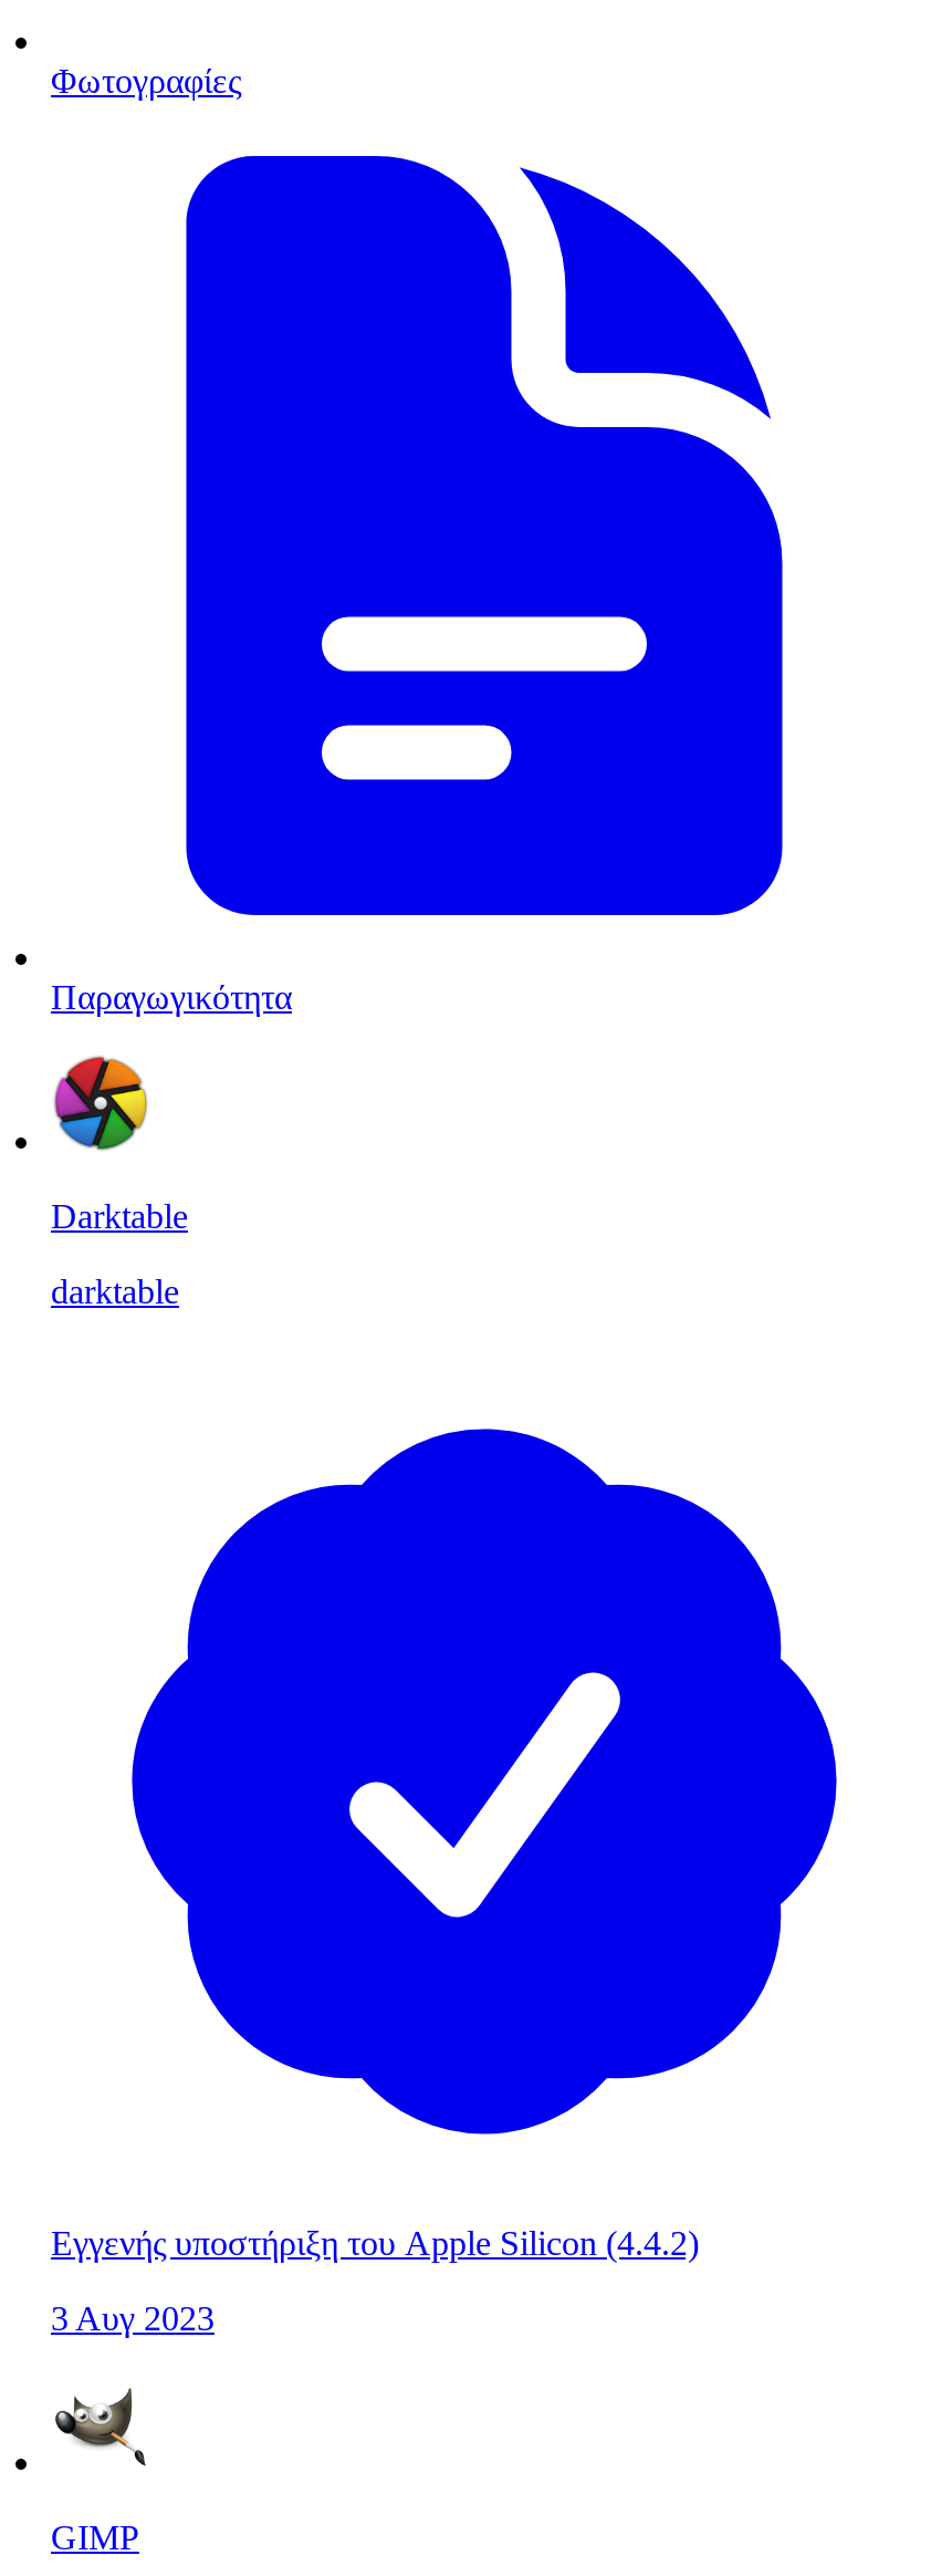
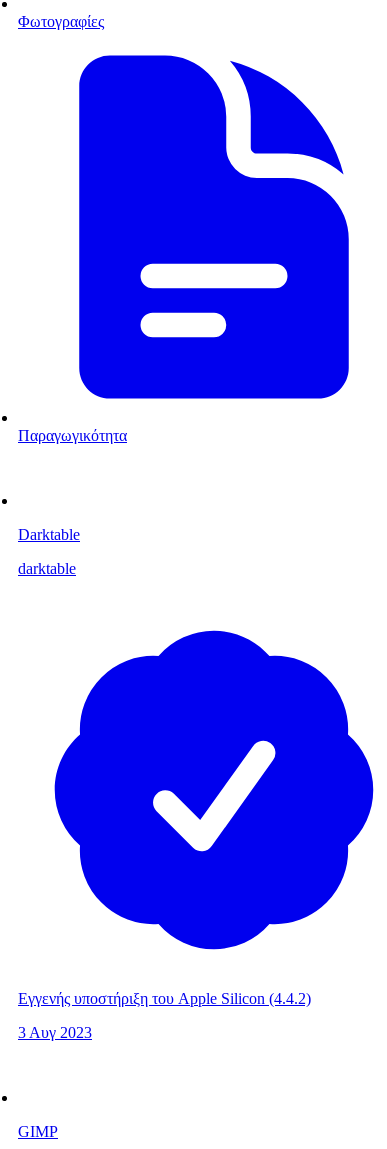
[53,1056,148,1153] [image] -> none
[53,2388,146,2468] [image] -> none

